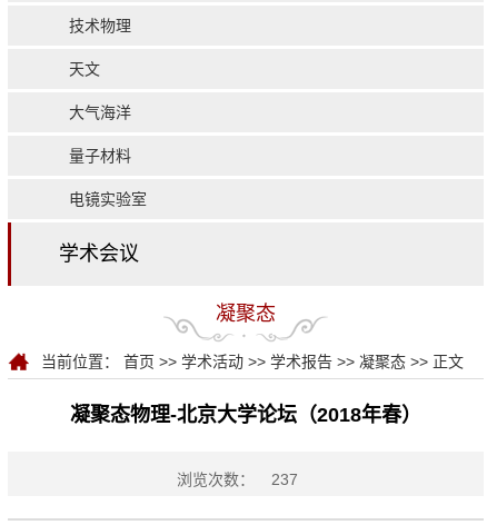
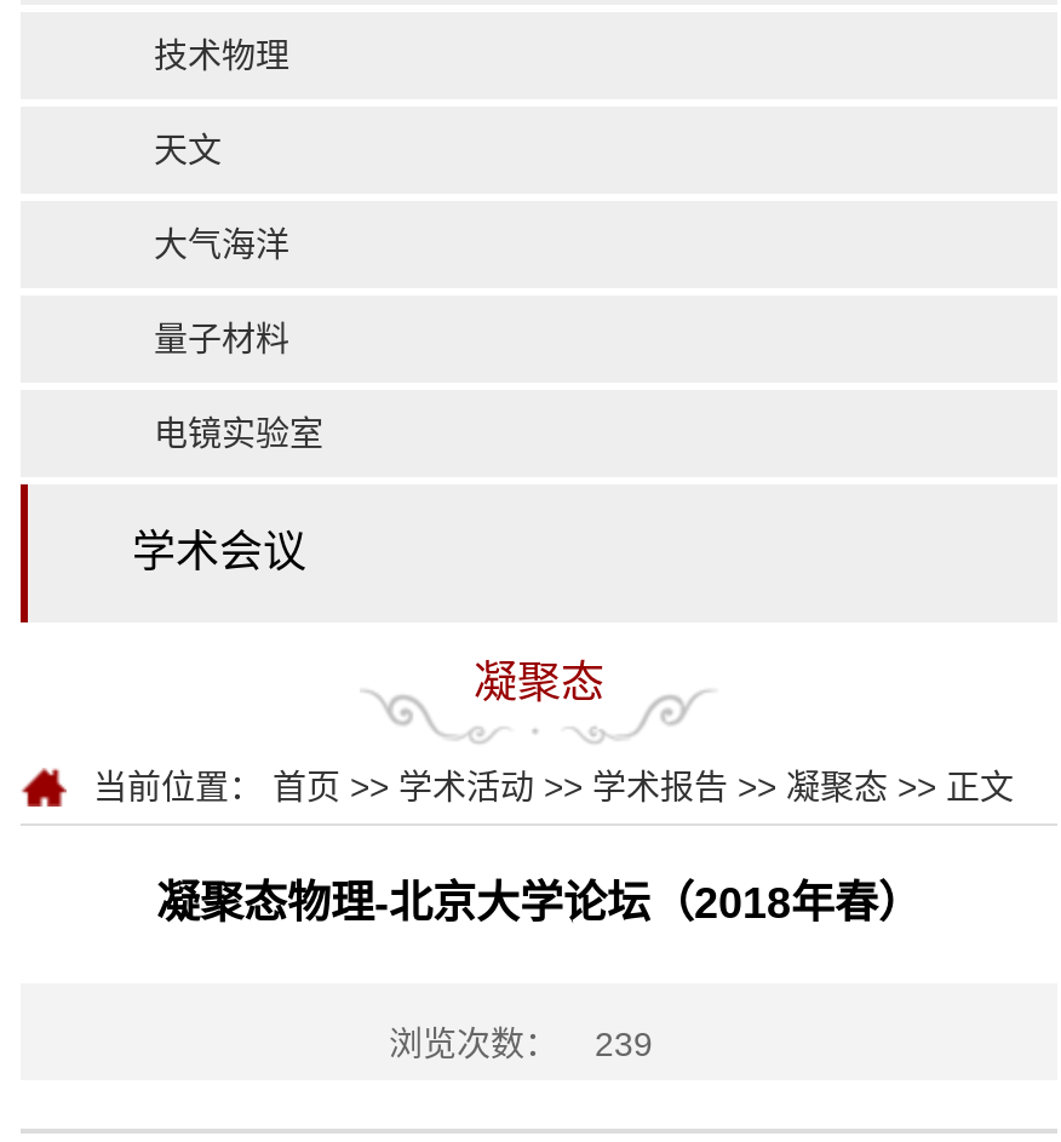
[177,470,298,488] 浏览次数： 237 -> [389,1024,653,1063] 浏览次数： 239

